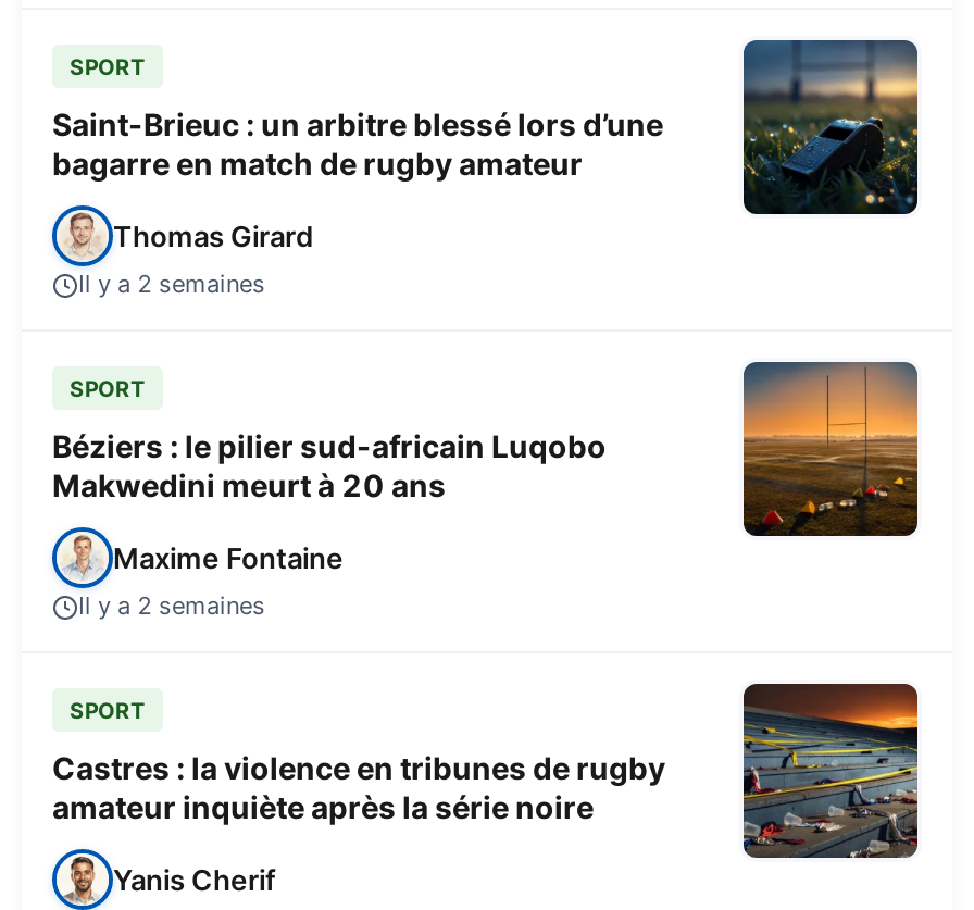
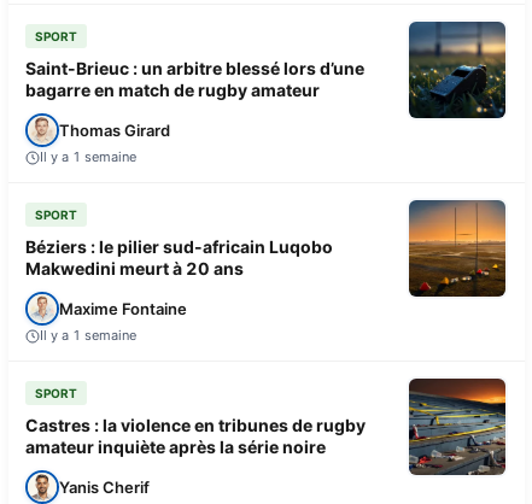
[78,269,265,299] Il y a 2 semaines -> [40,149,136,165] Il y a 1 semaine
[78,591,265,621] Il y a 2 semaines -> [40,327,136,344] Il y a 1 semaine

